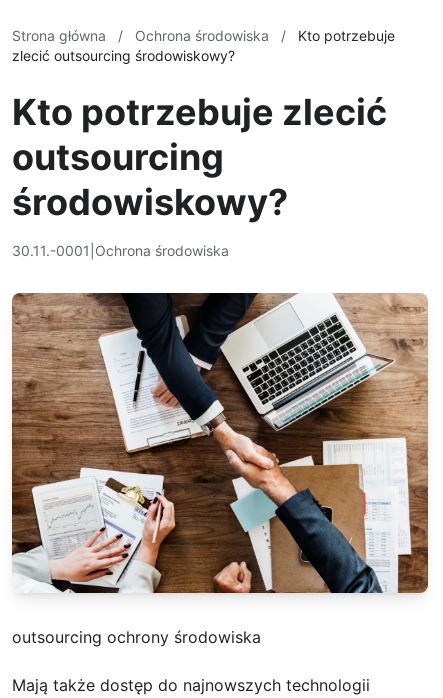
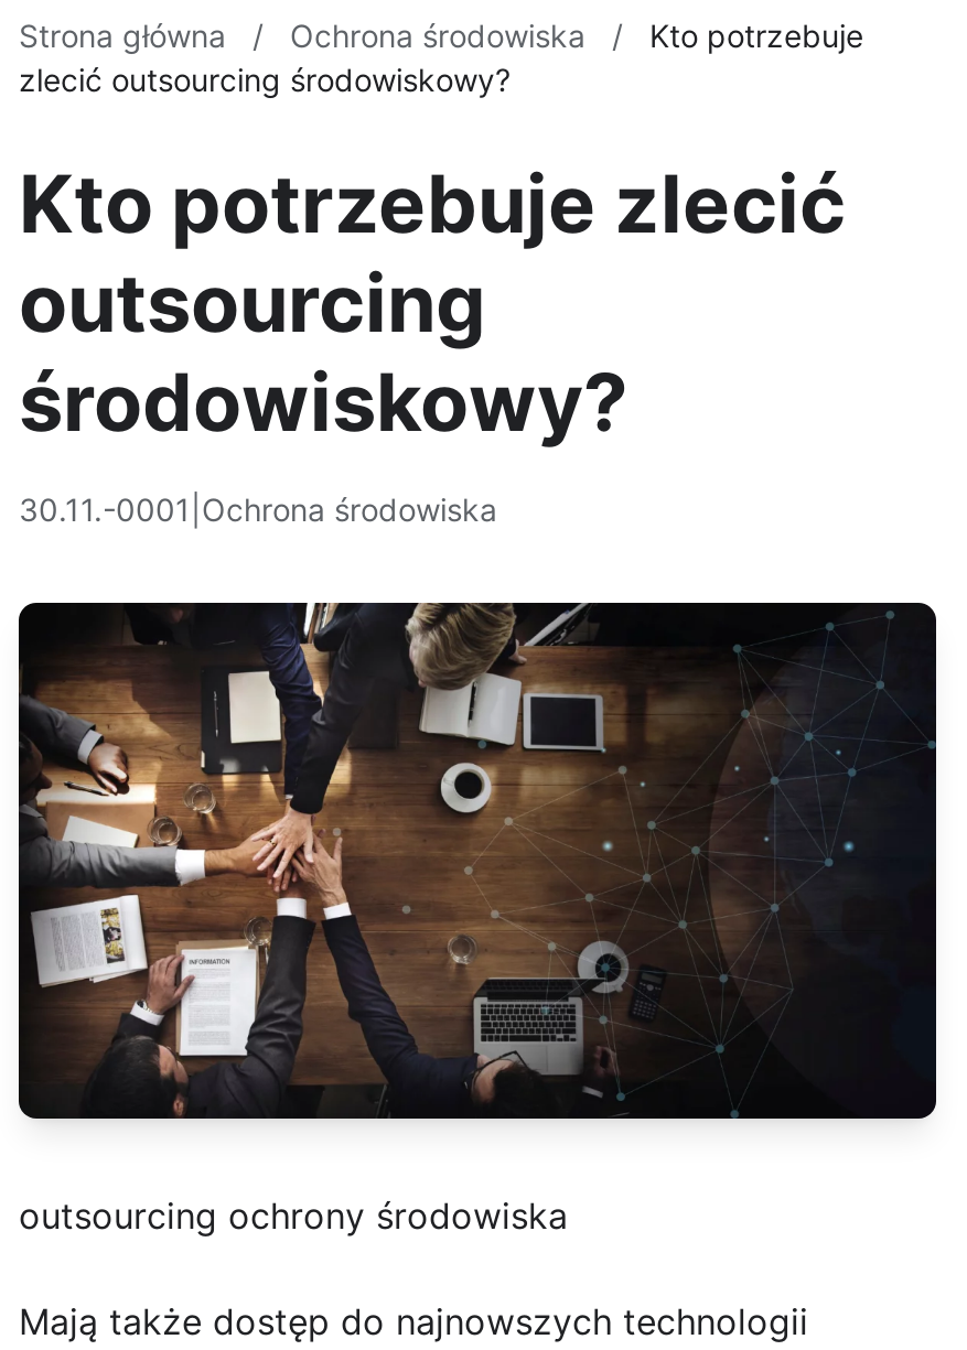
[11,292,429,594] [image] -> [17,601,938,1121] [image]

